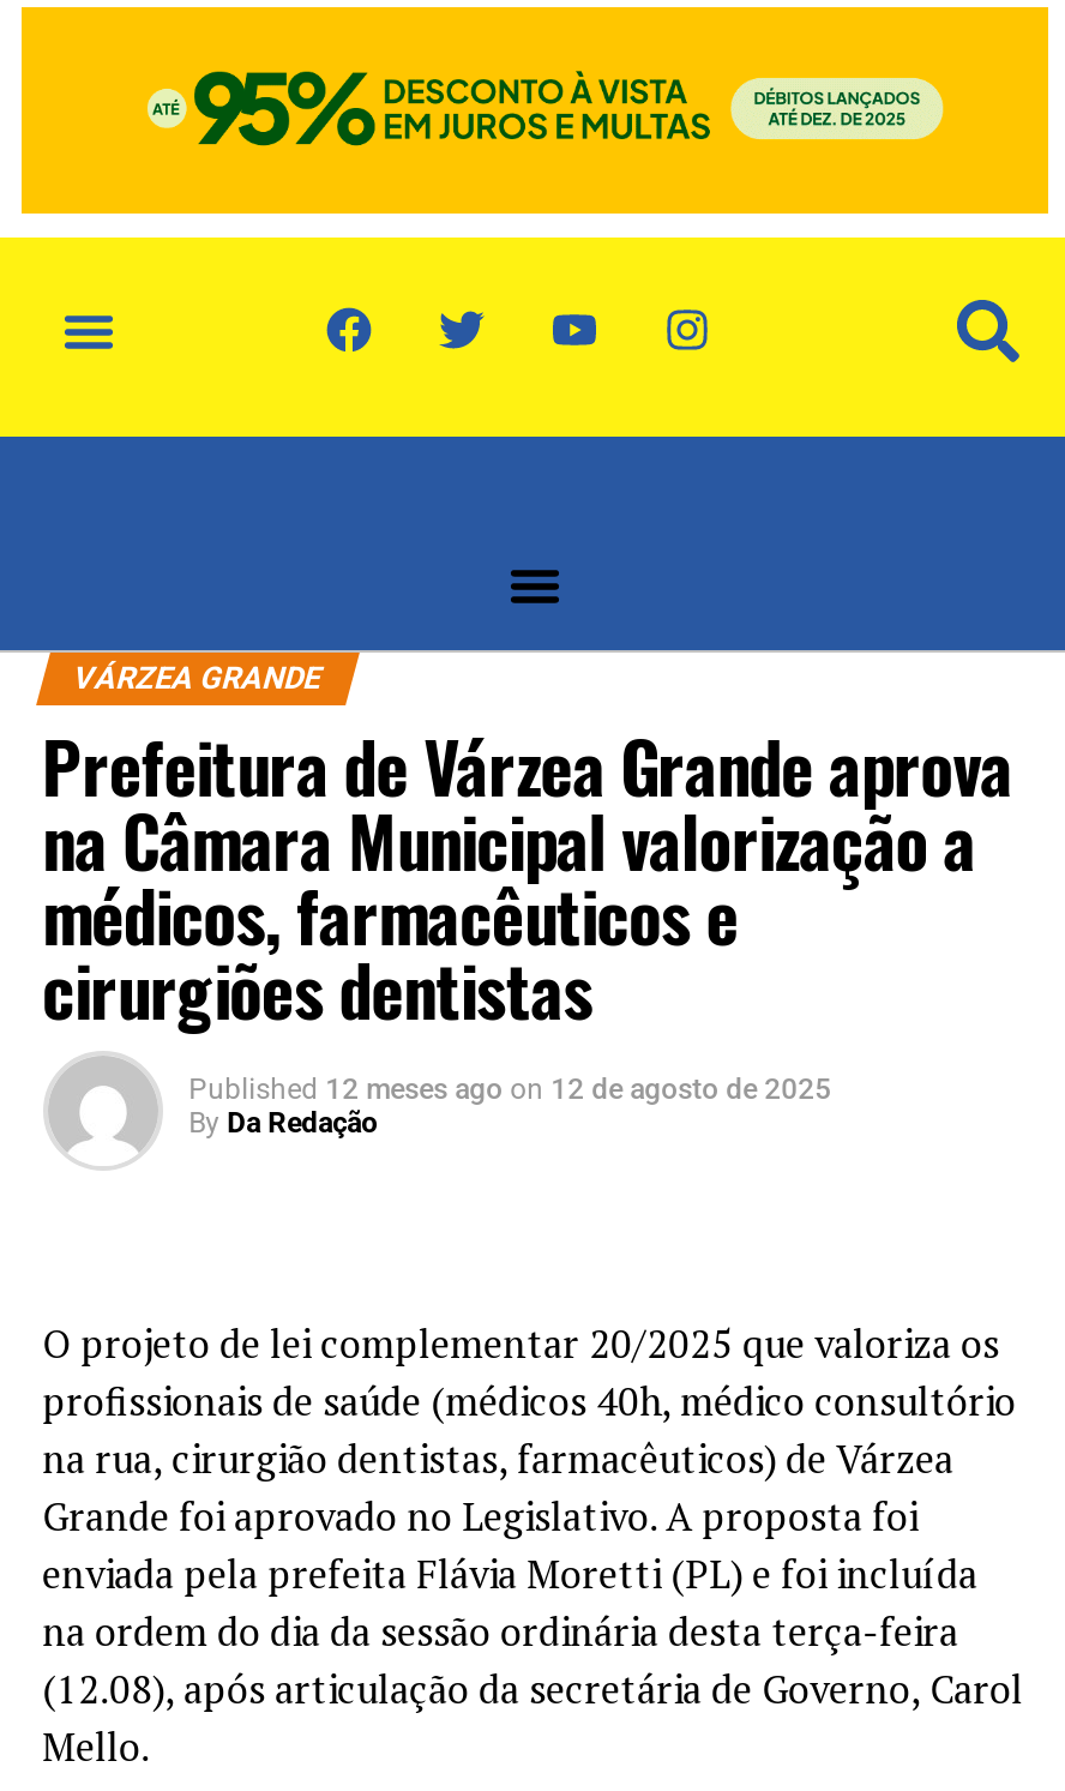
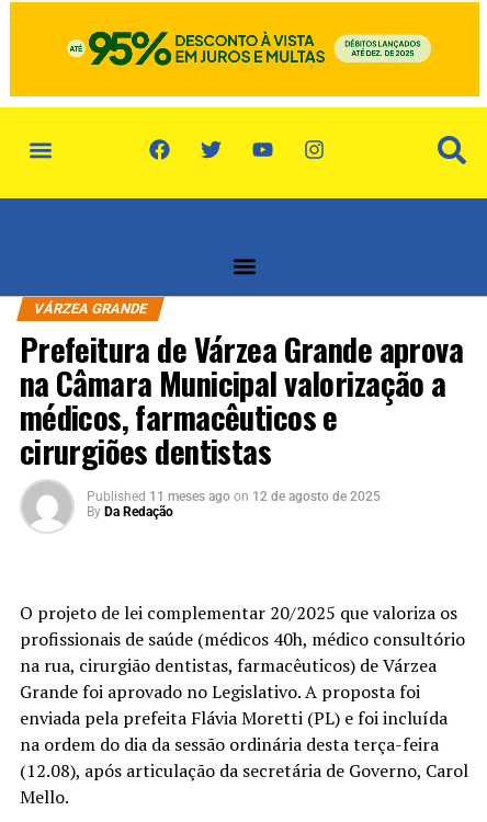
[189,1071,832,1105] Published 12 meses ago on 12 de agosto de 2025 -> [86,488,380,504] Published 11 meses ago on 12 de agosto de 2025

